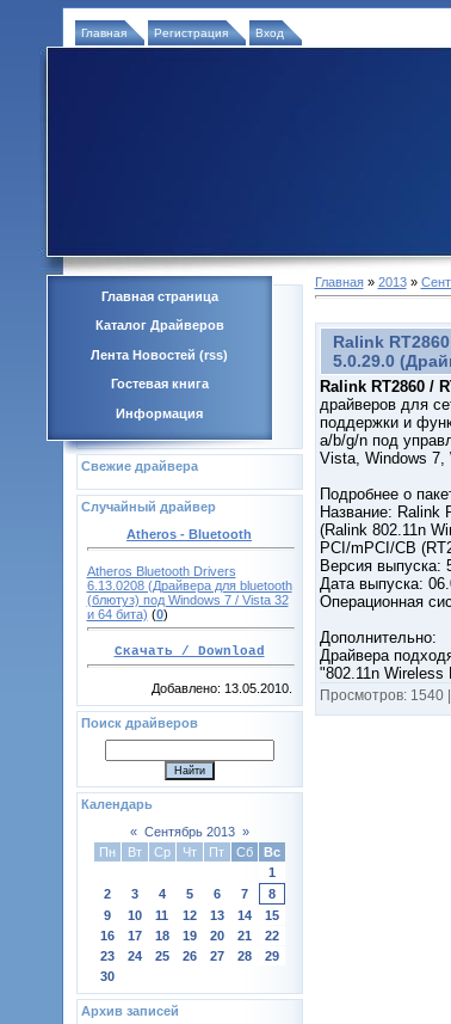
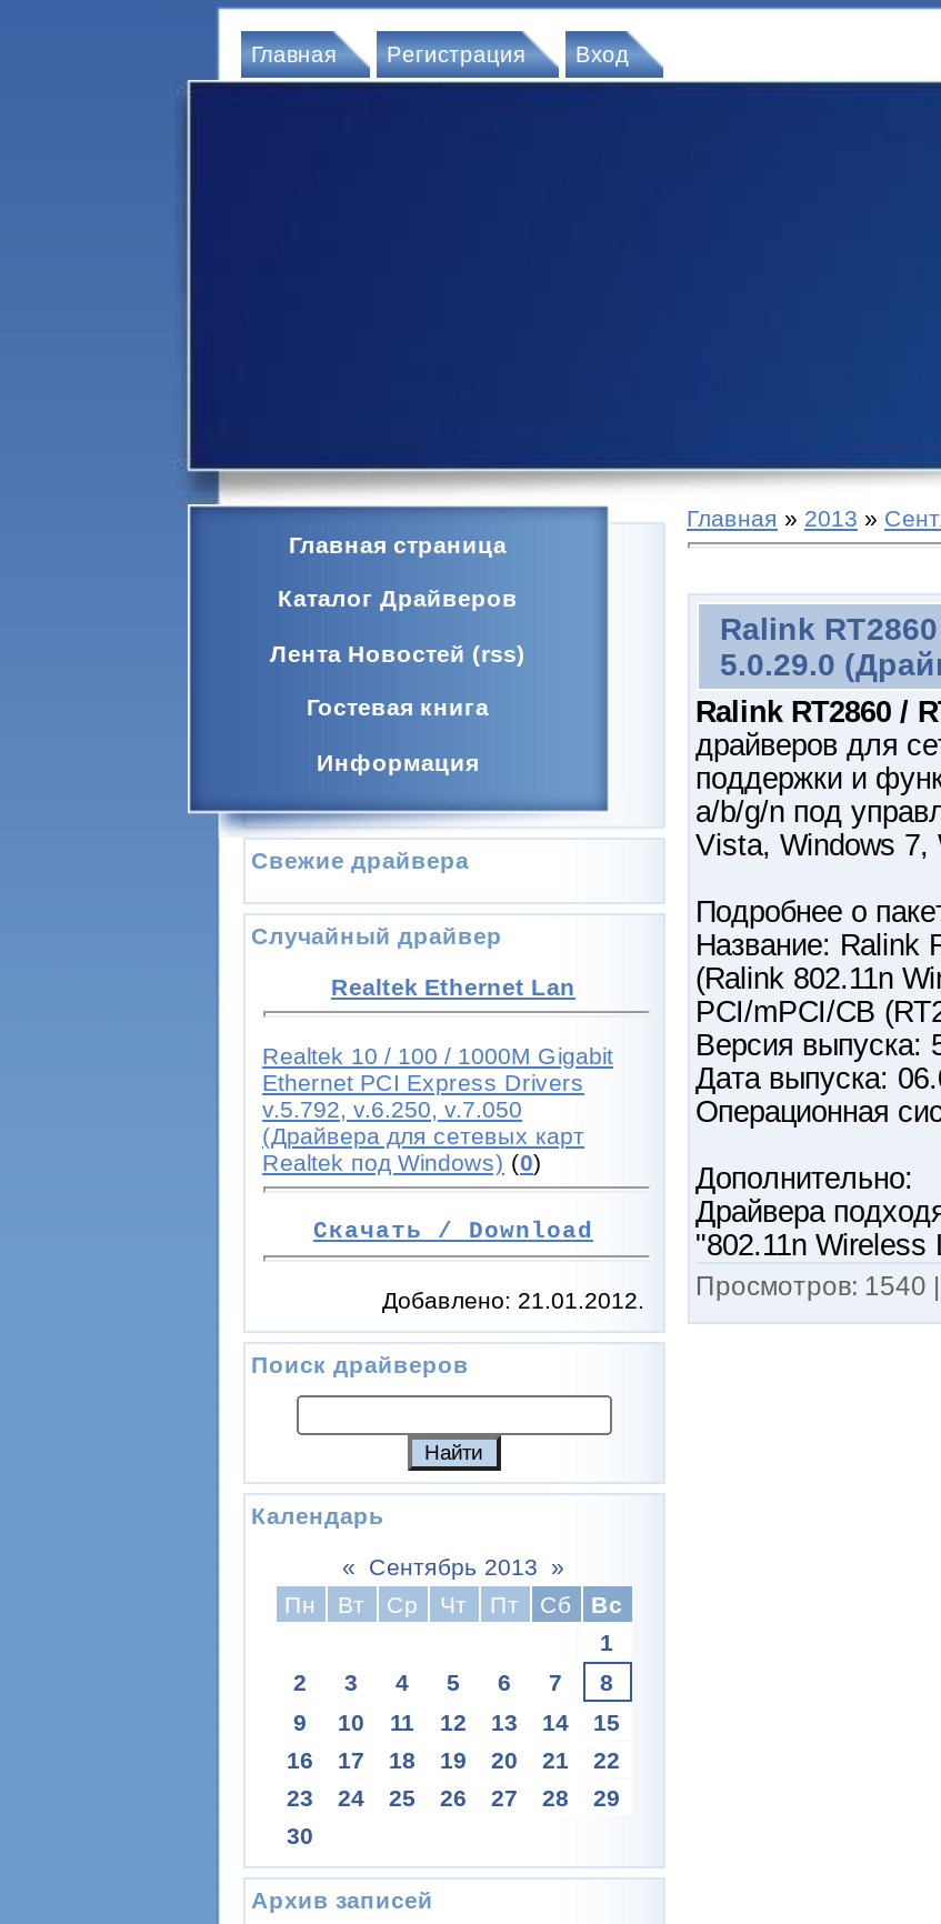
[126,527,252,541] Atheros - Bluetooth -> [331,973,575,1000] Realtek Ethernet Lan
[87,564,292,621] Atheros Bluetooth Drivers | 6.13.0208 (Драйвера для bluetooth | (блютуз) под Windows 7 / Vista 32 | и 64 бита) (0) -> [262,1042,613,1175] Realtek 10 / 100 / 1000M Gigabit | Ethernet PCI Express Drivers | v.5.792, v.6.250, v.7.050 | (Драйвера для сетевых карт | Realtek под Windows) (0)
[151,681,292,695] Добавлено: 13.05.2010. -> [382,1286,644,1313] Добавлено: 21.01.2012.

